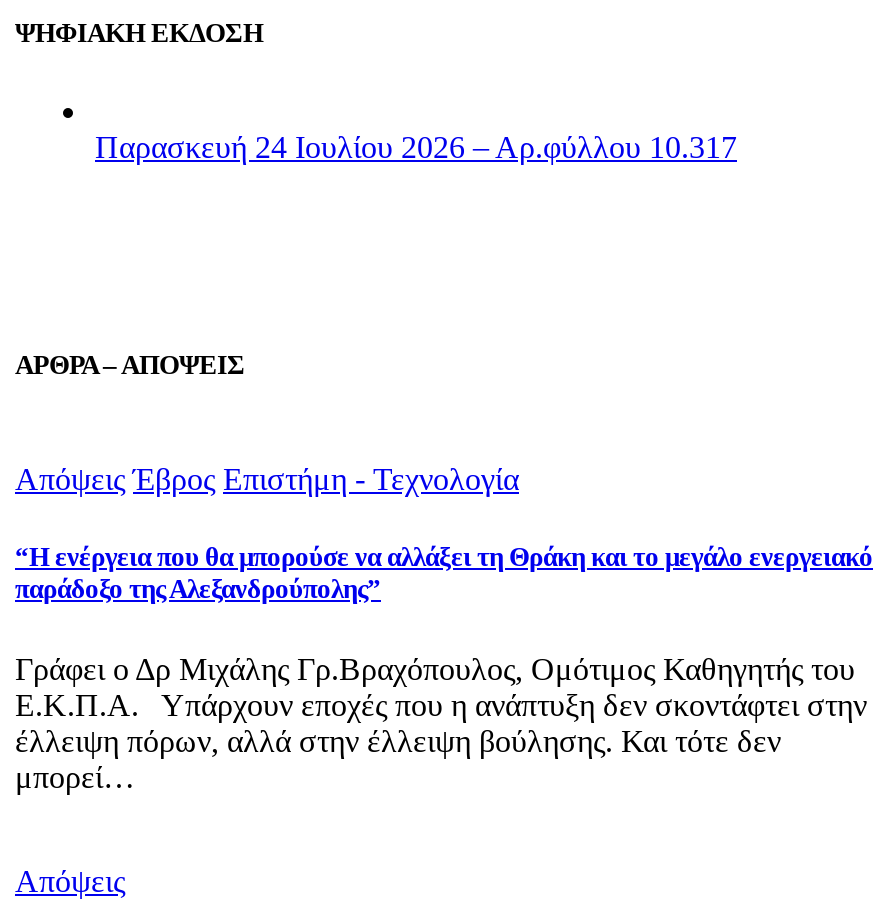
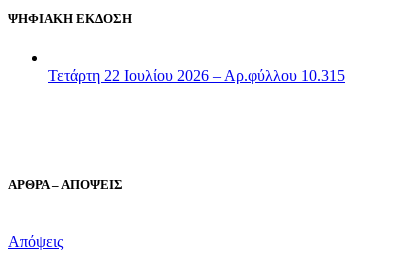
[95,130,737,164] Παρασκευή 24 Ιουλίου 2026 – Αρ.φύλλου 10.317 -> [48,67,345,84] Τετάρτη 22 Ιουλίου 2026 – Αρ.φύλλου 10.315
[15,462,873,793] Απόψεις Έβρος Επιστήμη - Τεχνολογία | “Η ενέργεια που θα μπορούσε να αλλάξει τη Θράκη και το μεγάλο ενεργειακό | παράδοξο της Αλεξανδρούπολης” | Γράφει ο Δρ Μιχάλης Γρ.Βραχόπουλος, Ομότιμος Καθηγητής του | Ε.Κ.Π.Α. Υπάρχουν εποχές που η ανάπτυξη δεν σκοντάφτει στην | έλλειψη πόρων, αλλά στην έλλειψη βούλησης. Και τότε δεν | μπορεί… -> none

